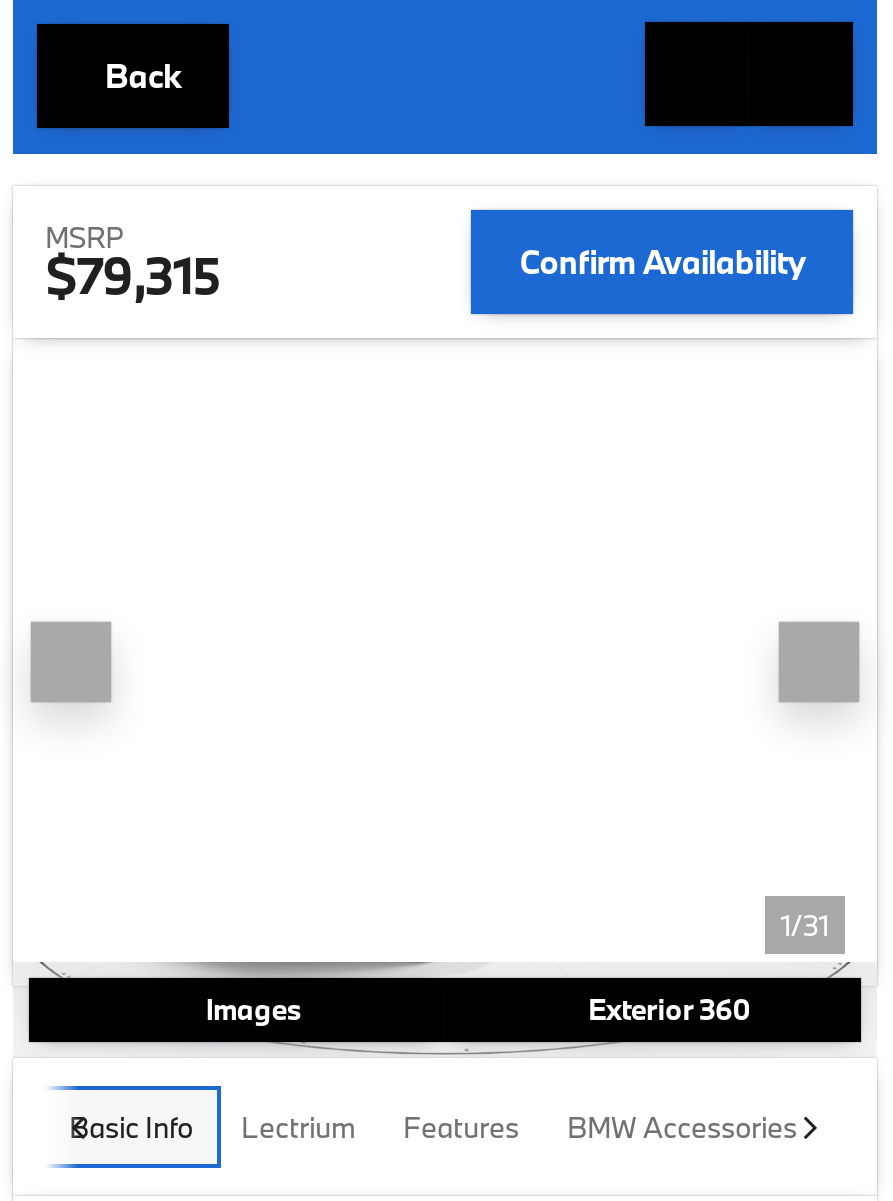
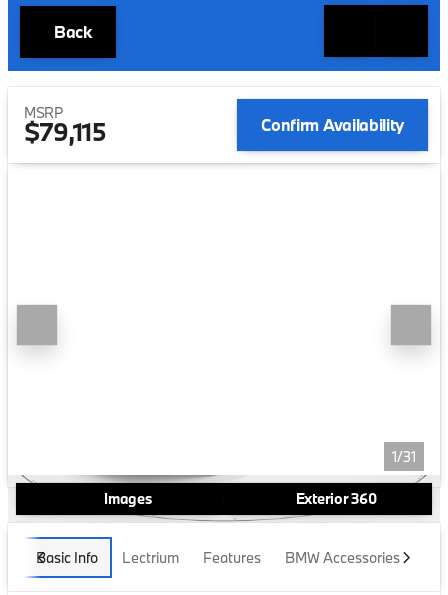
[45,242,221,308] $79,315 -> [24,115,106,148] $79,115

